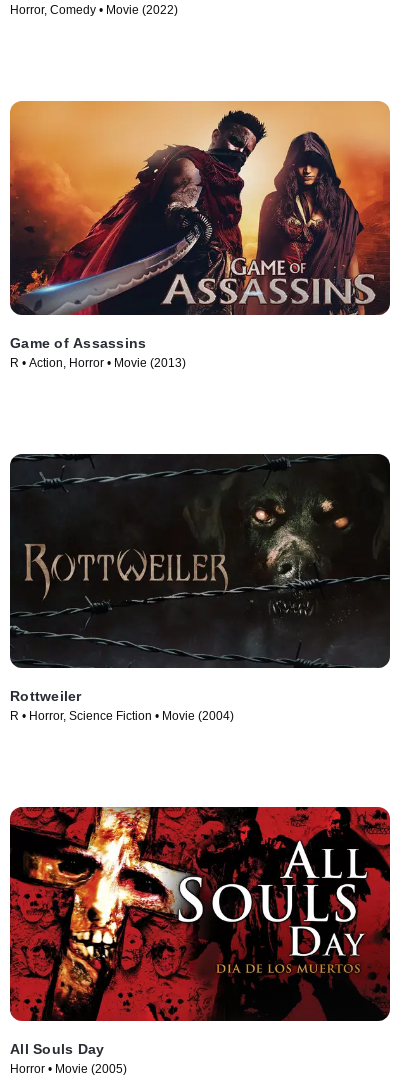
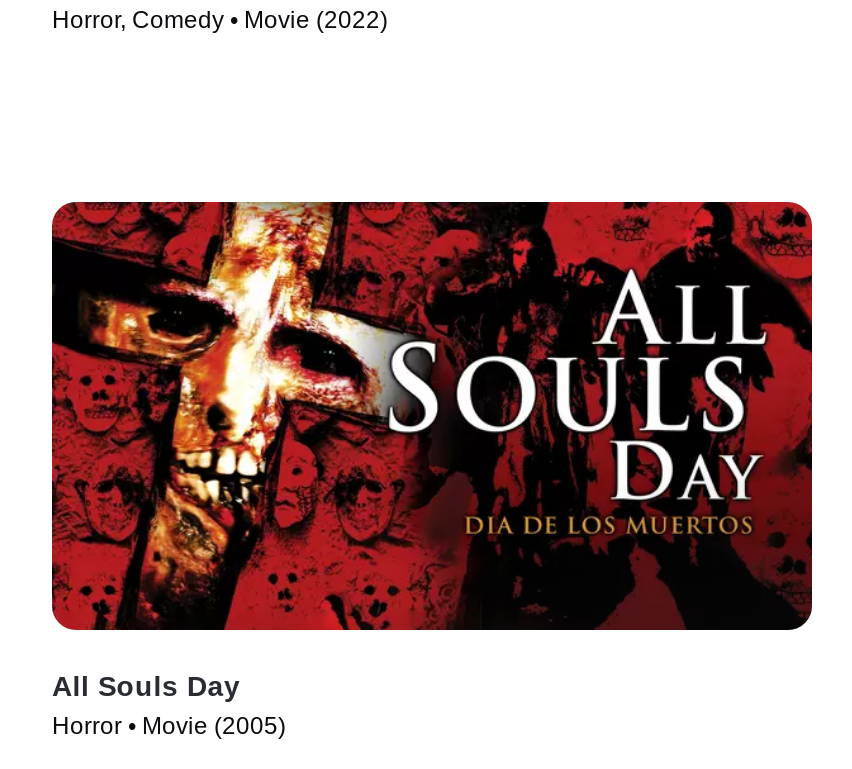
[9,100,391,370] [image] | Game of Assassins | R • Action, Horror • Movie (2013) -> none
[9,453,391,723] [image] | Rottweiler | R • Horror, Science Fiction • Movie (2004) -> none

